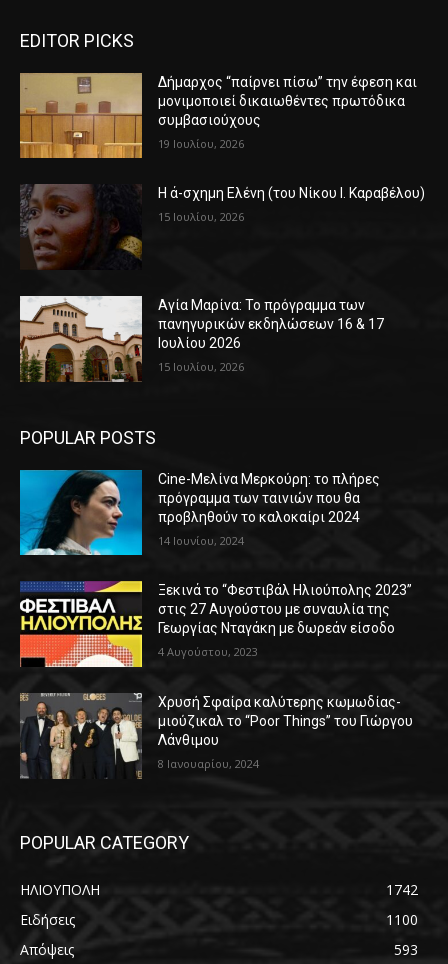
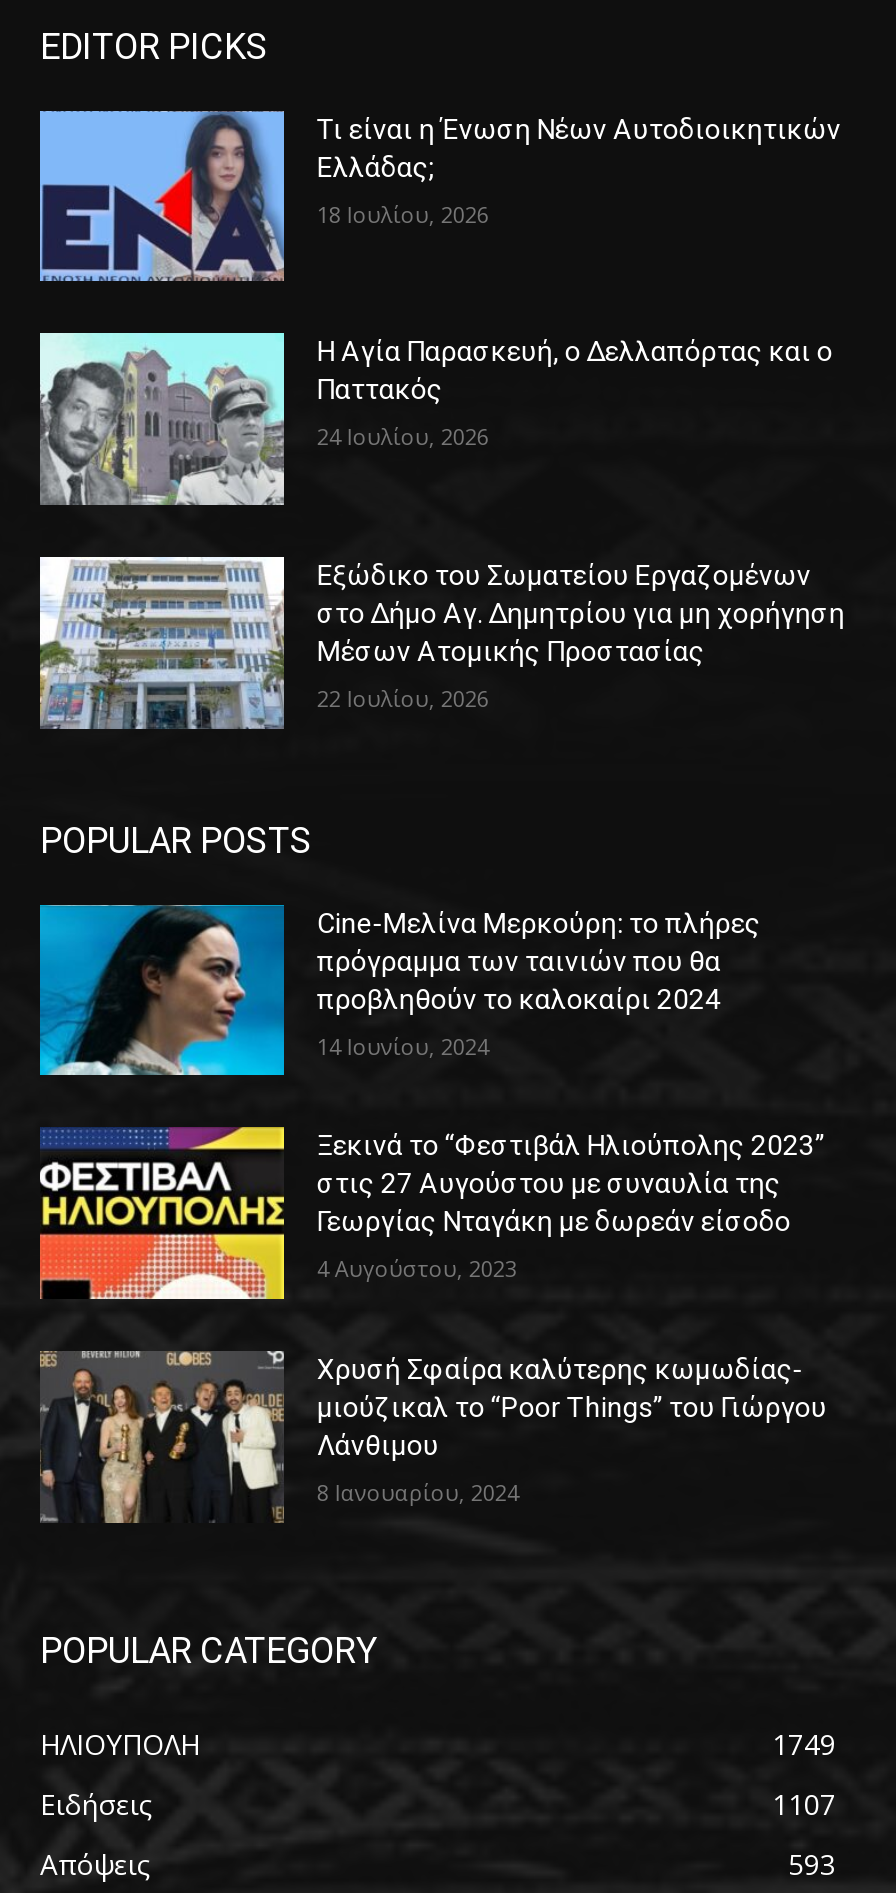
[19,72,417,159] [image] | Δήμαρχος “παίρνει πίσω” την έφεση και | μονιμοποιεί δικαιωθέντες πρωτόδικα | συμβασιούχους -> [38,109,841,283] [image] | Τι είναι η Ένωση Νέων Αυτοδιοικητικών | Ελλάδας;
[158,135,244,150] 19 Ιουλίου, 2026 -> [317,198,489,228] 18 Ιουλίου, 2026
[20,184,425,270] [image] | Η ά-σχημη Ελένη (του Νίκου Ι. Καραβέλου) -> [38,331,833,507] [image] | Η Αγία Παρασκευή, ο Δελλαπόρτας και ο | Παττακός
[158,209,244,224] 15 Ιουλίου, 2026 -> [317,421,489,451] 24 Ιουλίου, 2026
[19,296,384,383] [image] | Αγία Μαρίνα: Το πρόγραμμα των | πανηγυρικών εκδηλώσεων 16 & 17 | Ιουλίου 2026 -> [38,559,845,731] [image] | Εξώδικο του Σωματείου Εργαζομένων | στο Δήμο Αγ. Δημητρίου για μη χορήγηση | Μέσων Ατομικής Προστασίας
[158,359,244,374] 15 Ιουλίου, 2026 -> [317,683,489,713] 22 Ιουλίου, 2026
[386,880,418,899] 1742 -> [772,1724,836,1762] 1749
[386,910,418,929] 1100 -> [772,1784,836,1822] 1107

